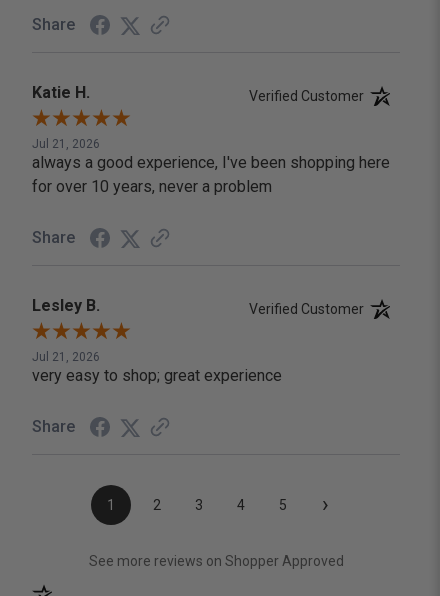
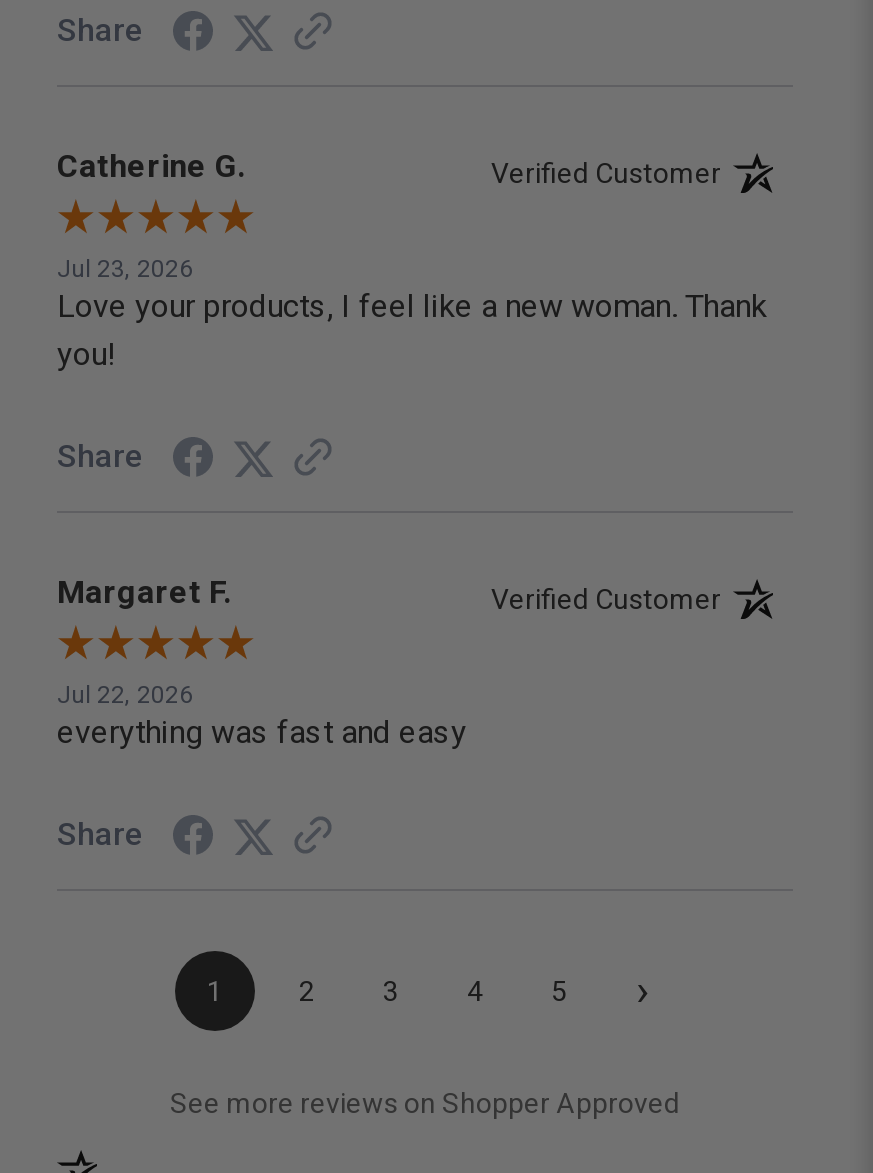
[32,83,90,102] Katie H. -> [57,147,245,185] Catherine G.
[32,137,390,196] Jul 21, 2026 | always a good experience, I've been shopping here | for over 10 years, never a problem -> [57,255,767,373] Jul 23, 2026 | Love your products, I feel like a new woman. Thank | you!
[32,296,100,315] Lesley B. -> [57,573,231,611] Margaret F.
[32,350,282,385] Jul 21, 2026 | very easy to shop; great experience -> [57,681,467,751] Jul 22, 2026 | everything was fast and easy

